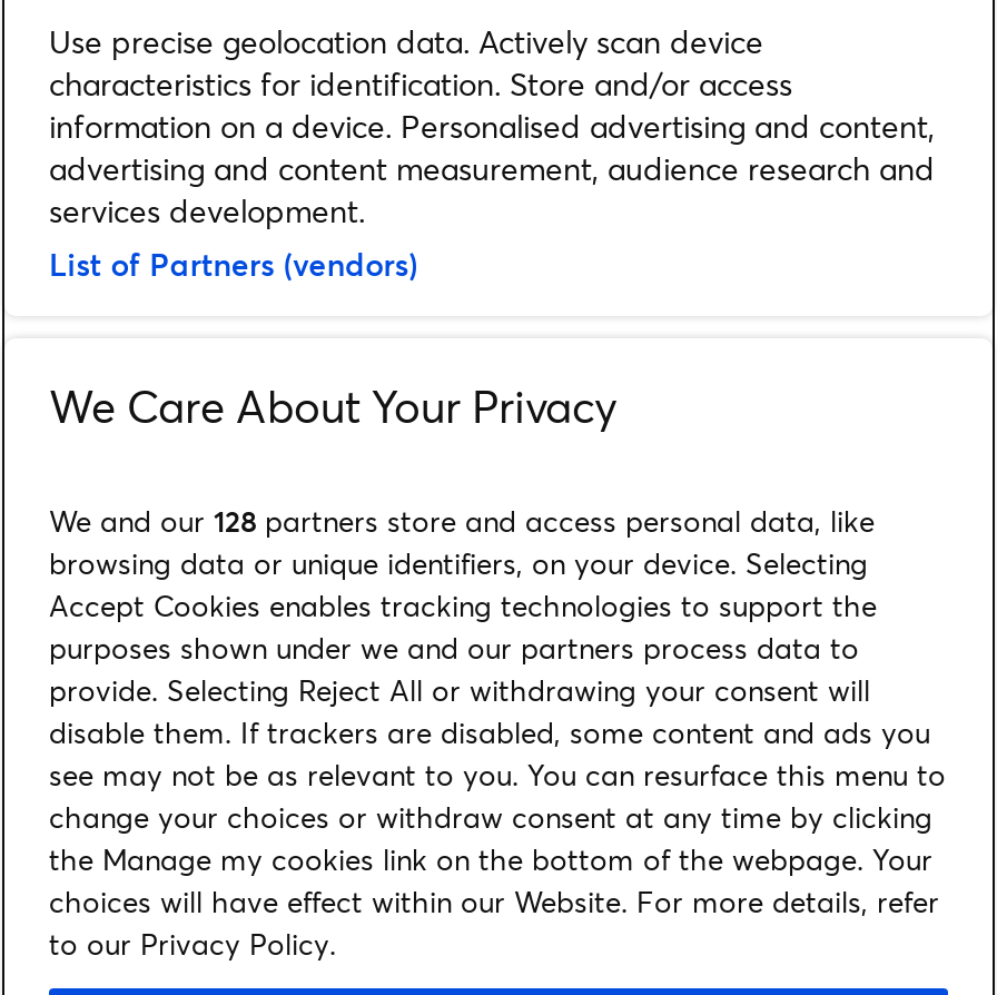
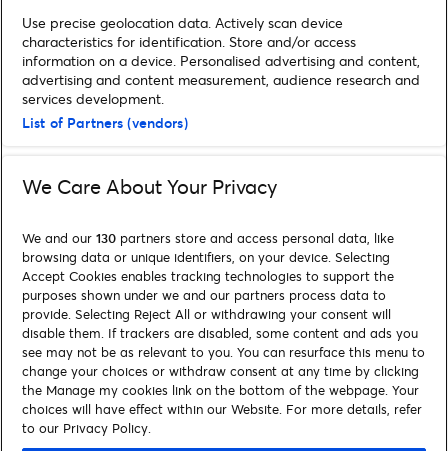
[49,501,875,541] We and our 128 partners store and access personal data, like -> [22,229,394,247] We and our 130 partners store and access personal data, like

